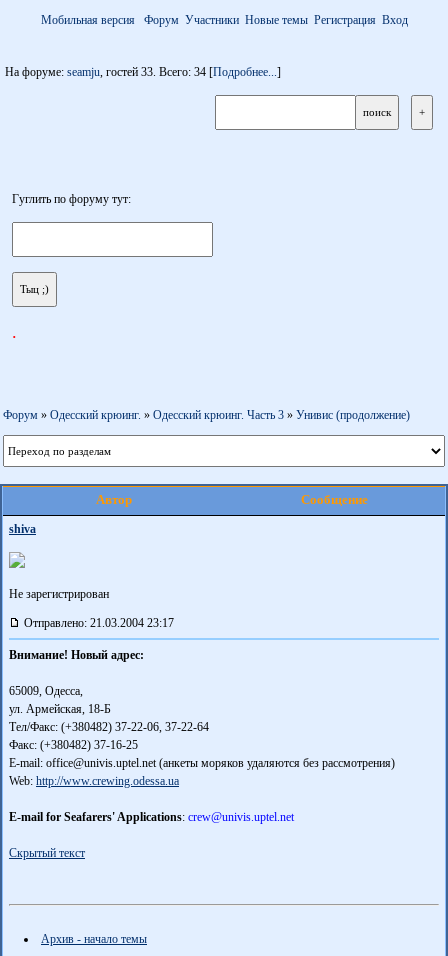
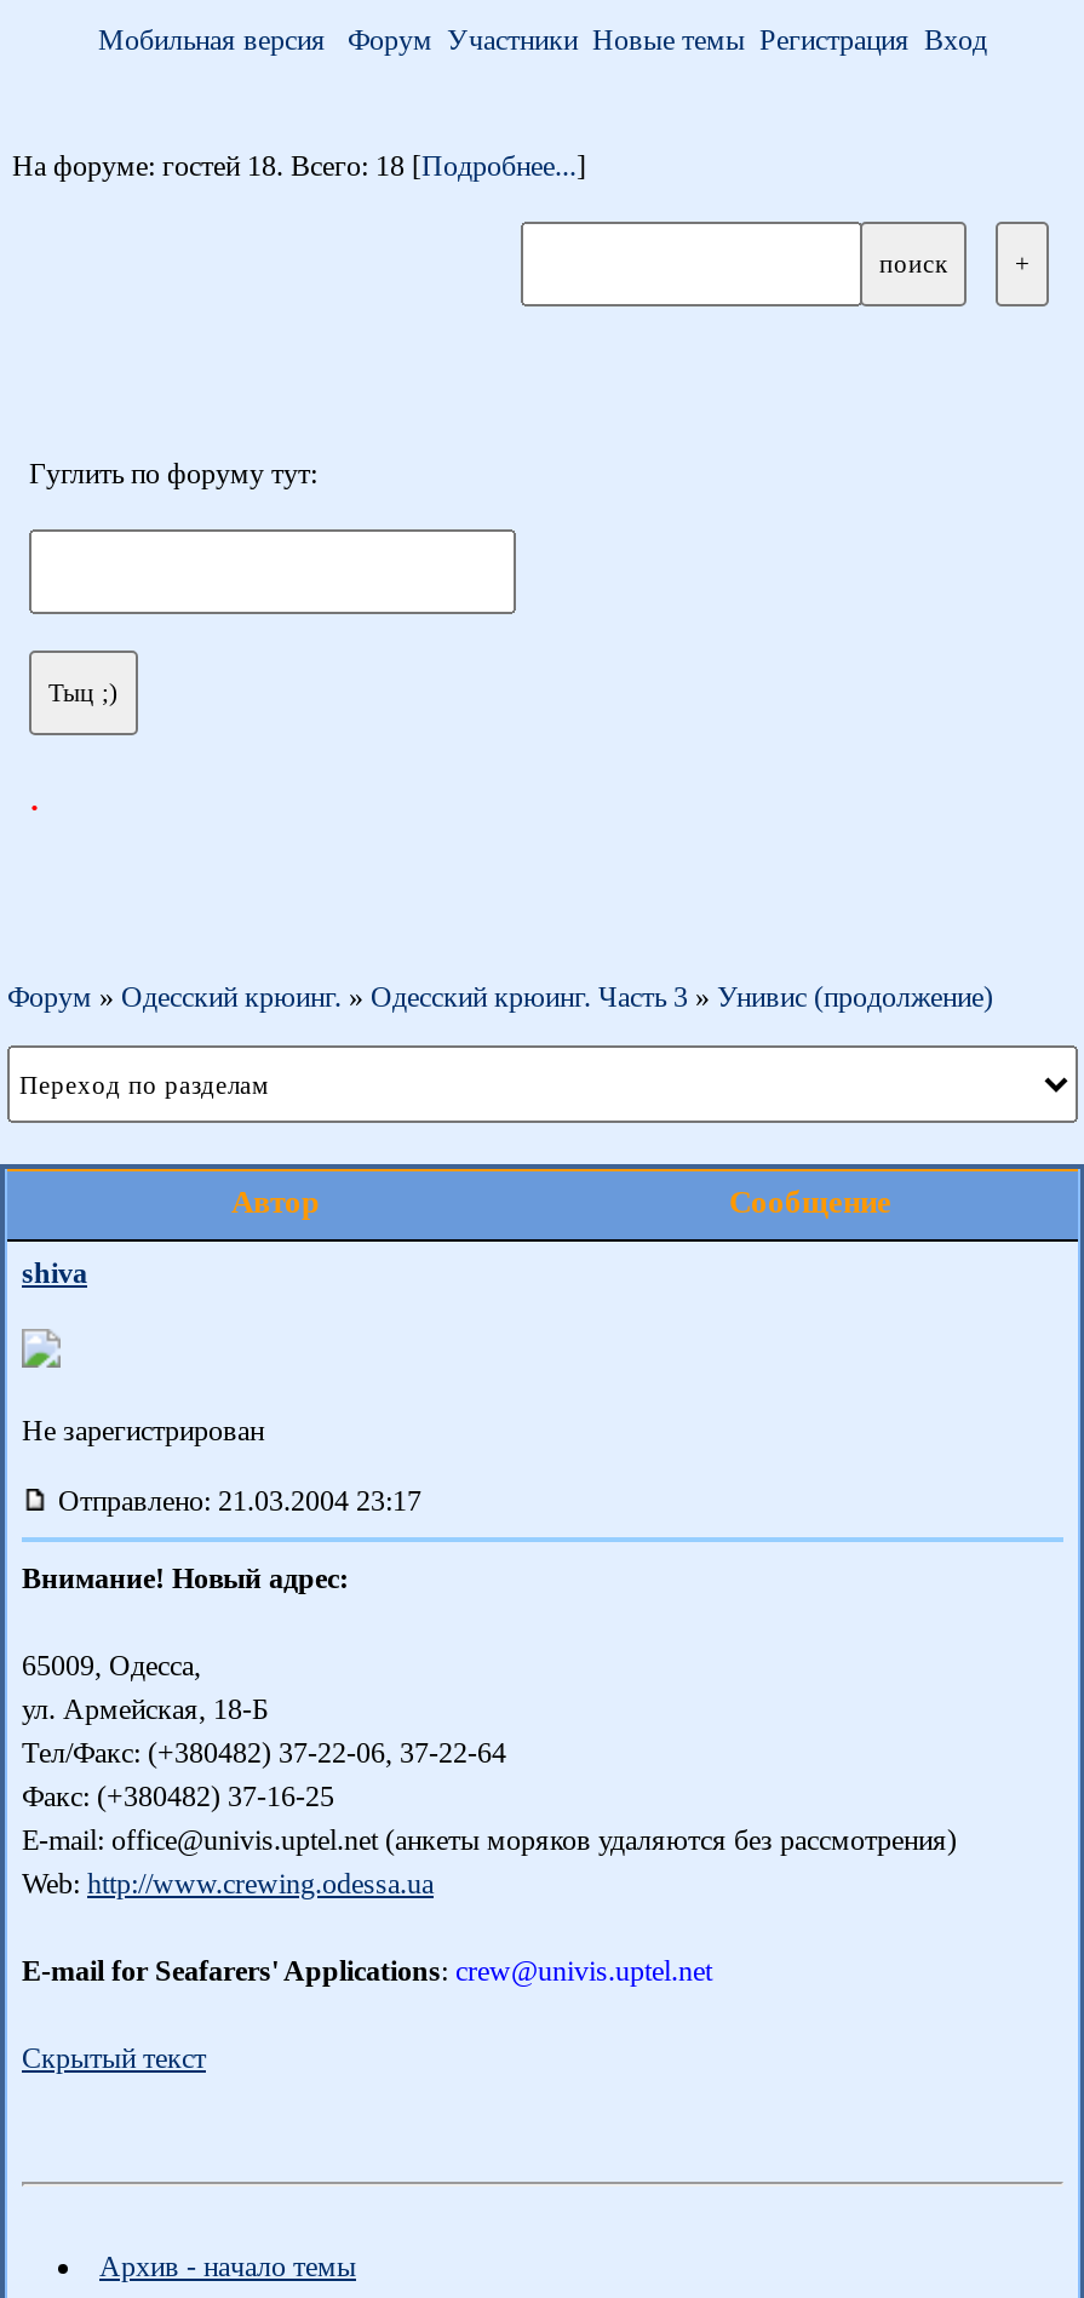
[5,65,281,79] На форуме: seamju, гостей 33. Всего: 34 [Подробнее...] -> [12,149,586,183] На форуме: гостей 18. Всего: 18 [Подробнее...]

